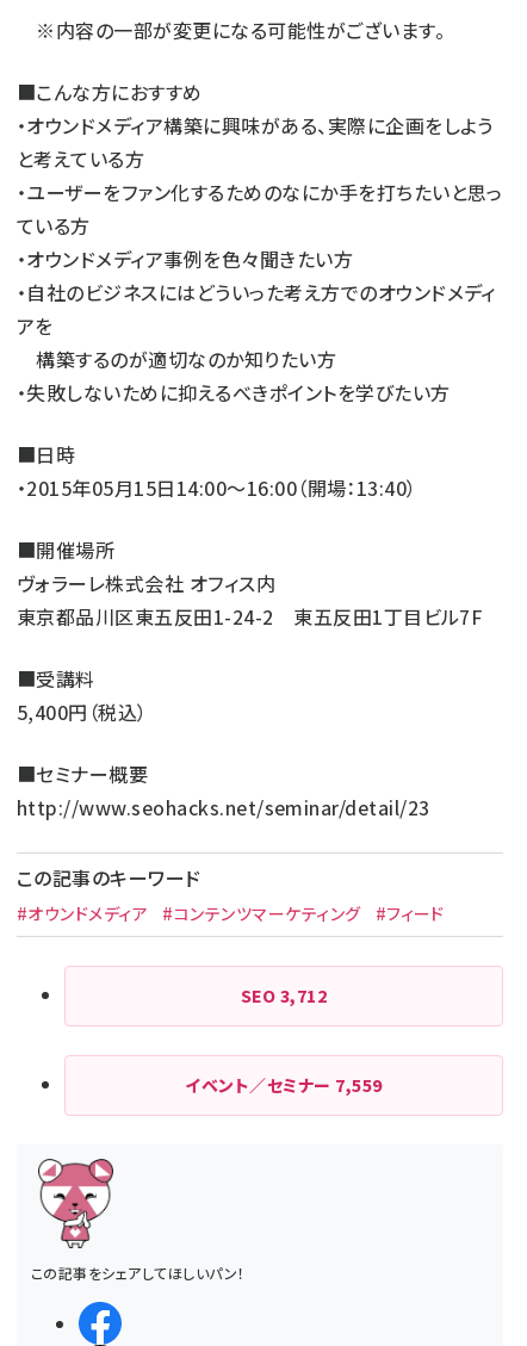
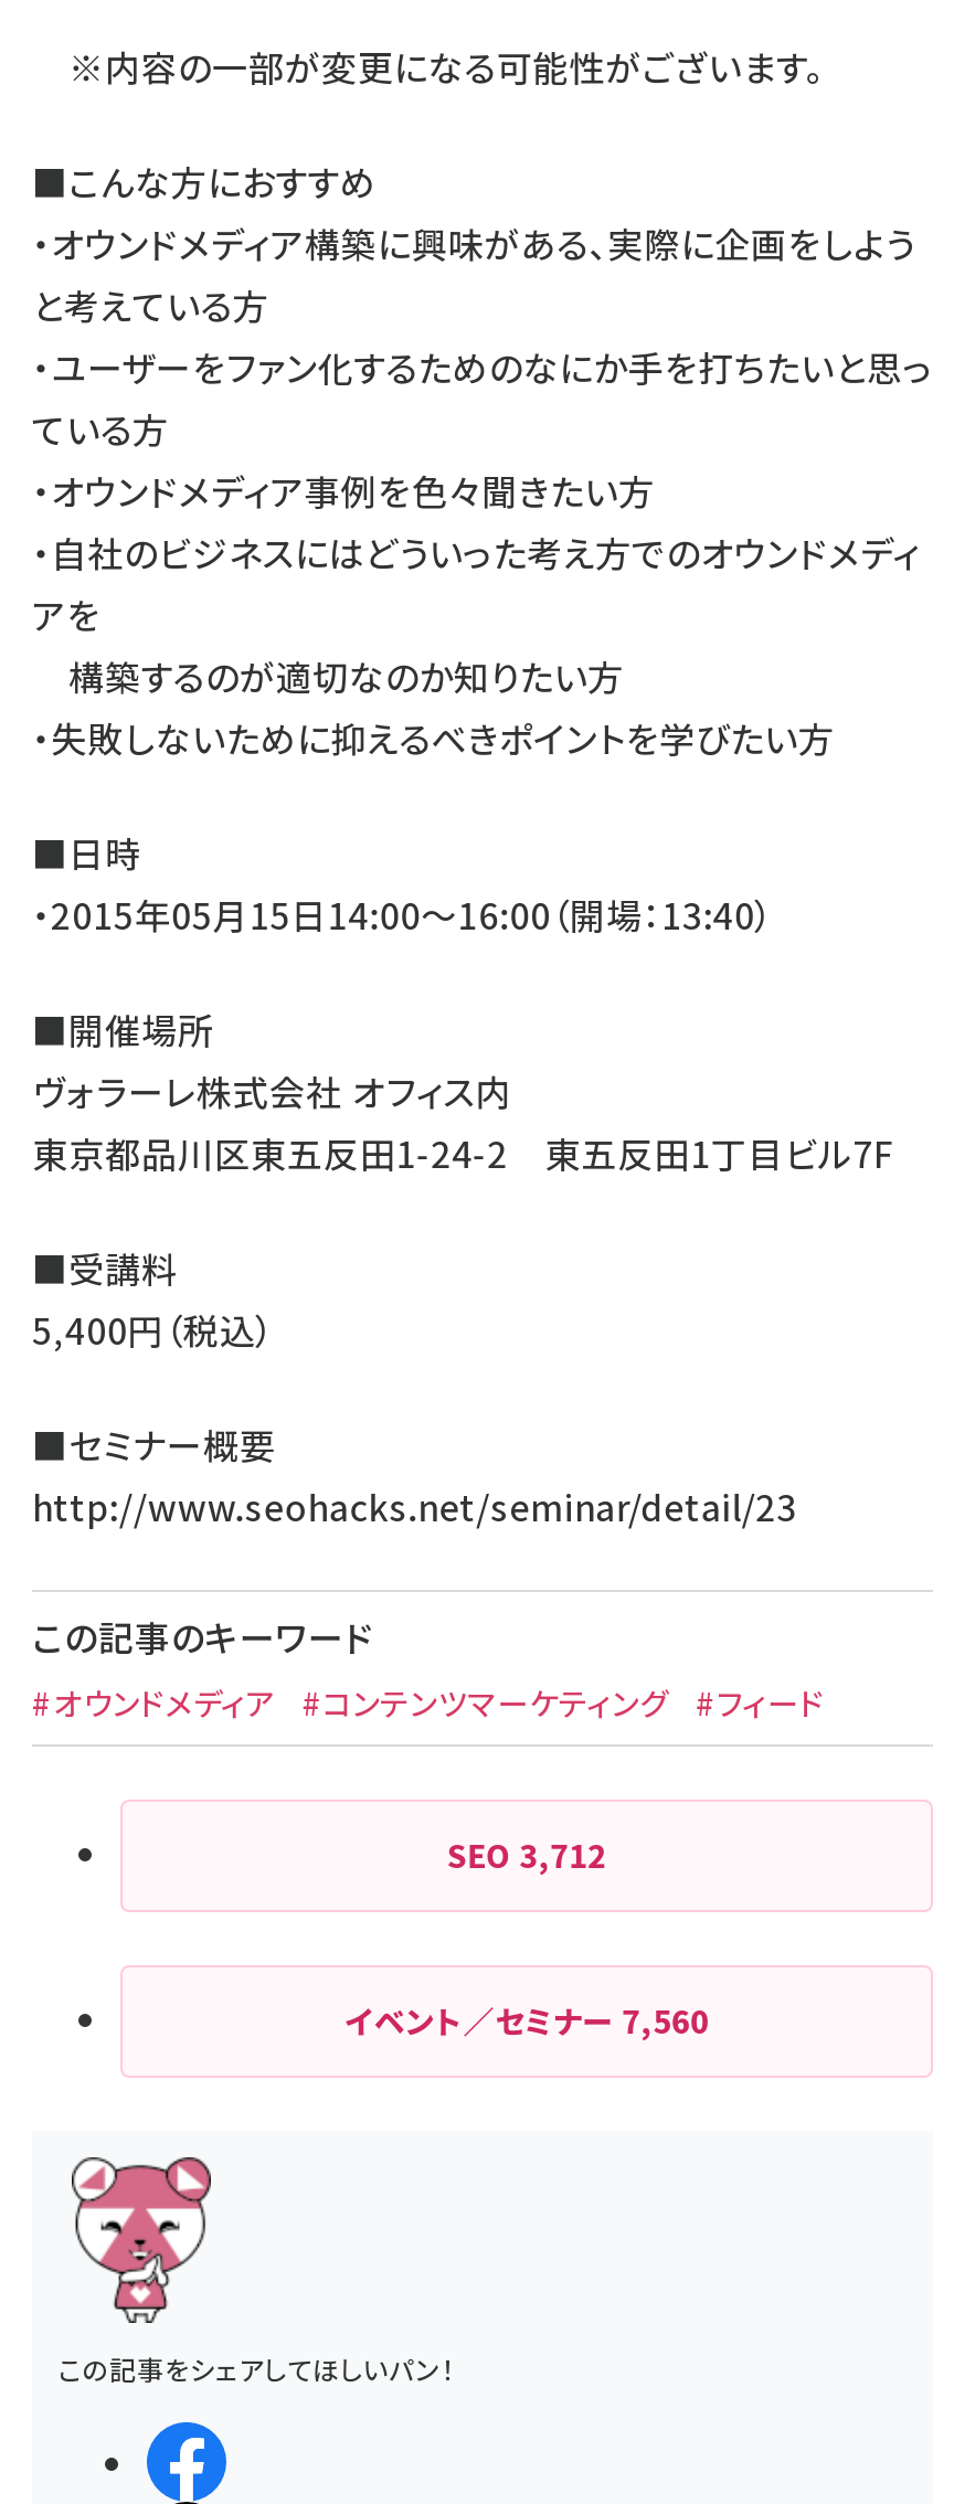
[185,1073,382,1097] イベント／セミナー7,559 -> [344,1998,709,2043] イベント／セミナー7,560

